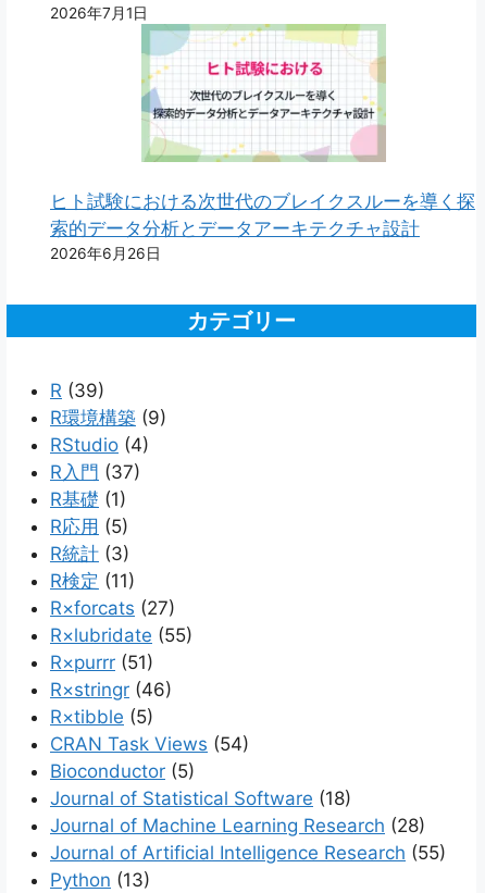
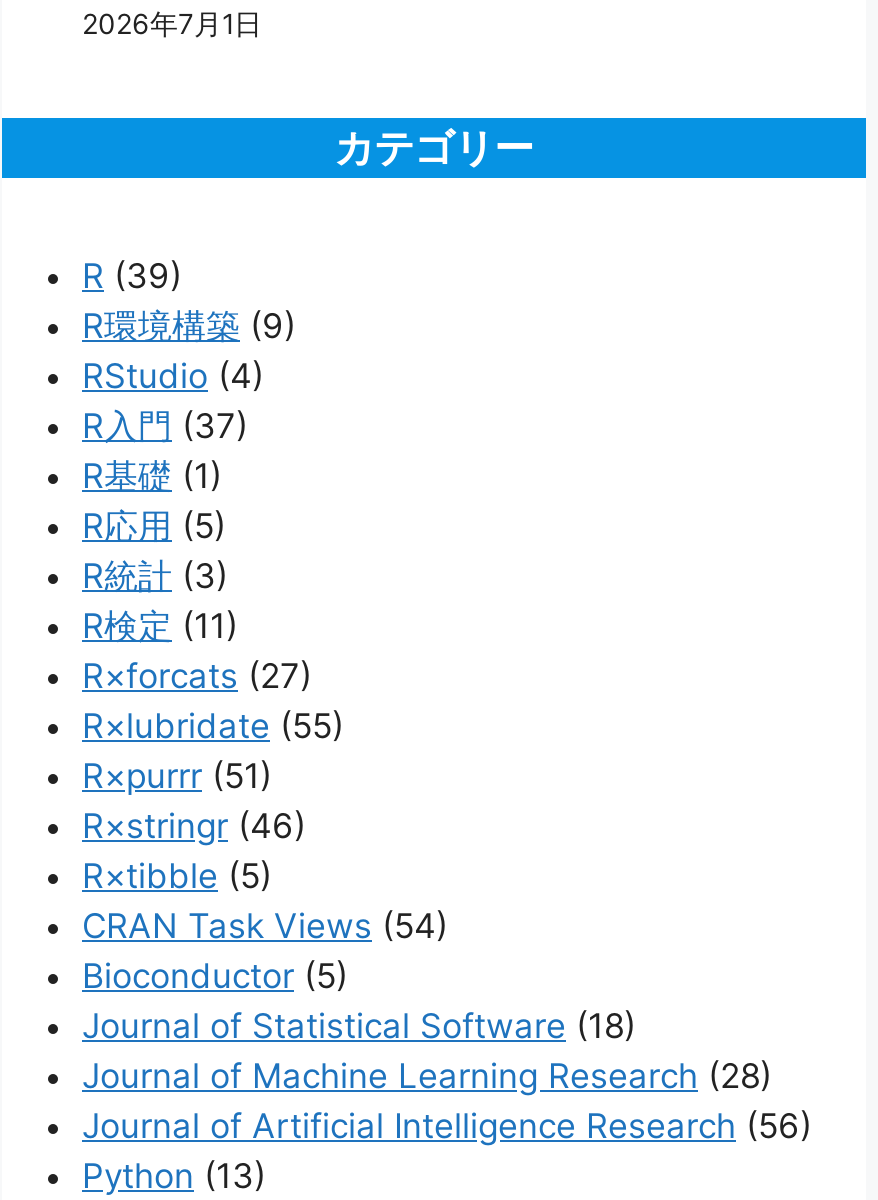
[50,23,475,262] [image] | ヒト試験における次世代のブレイクスルーを導く探 | 索的データ分析とデータアーキテクチャ設計 | 2026年6月26日 -> none
[50,841,446,863] Journal of Artificial Intelligence Research (55) -> [82,1106,812,1146] Journal of Artificial Intelligence Research (56)

